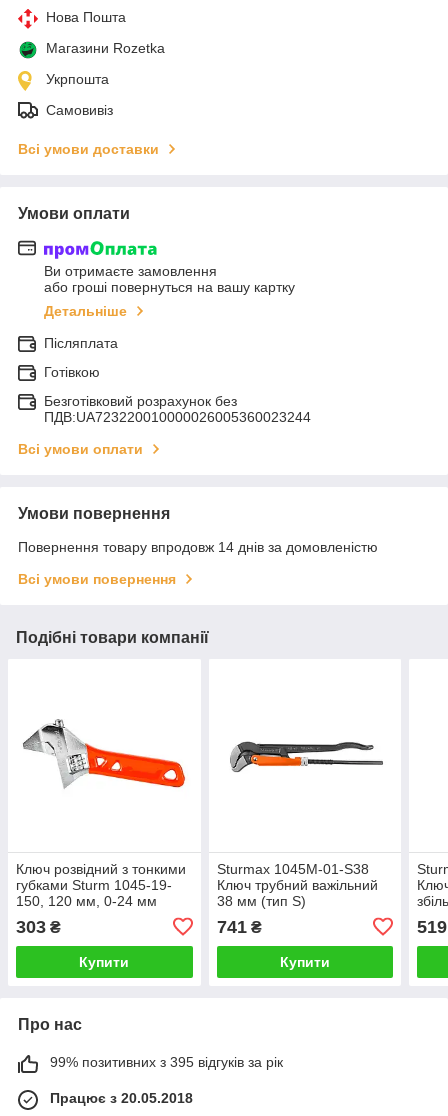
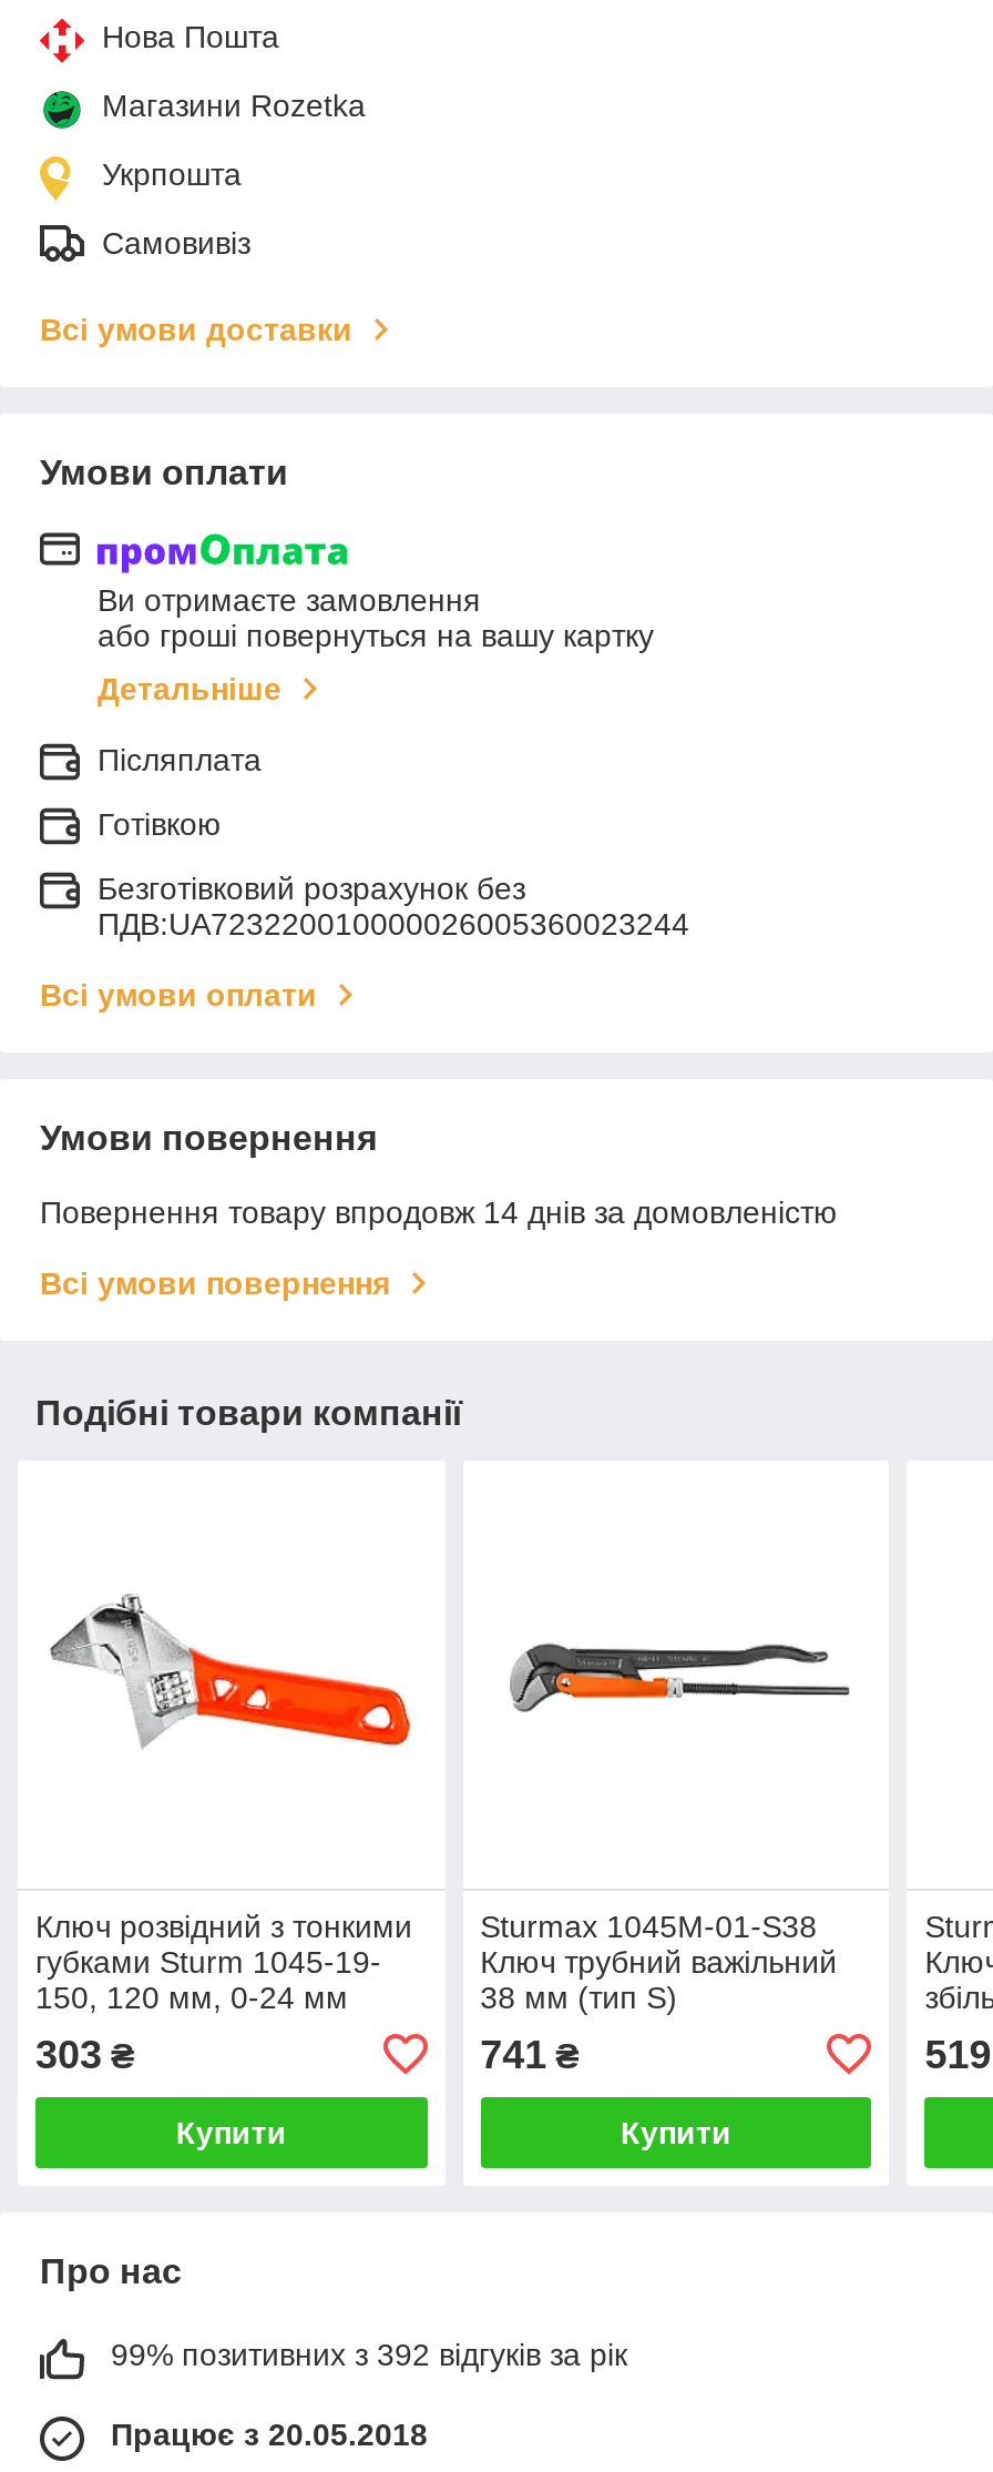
[50,1054,283,1070] 99% позитивних з 395 відгуків за рік -> [111,2336,627,2372] 99% позитивних з 392 відгуків за рік

